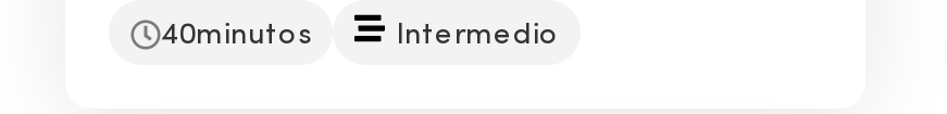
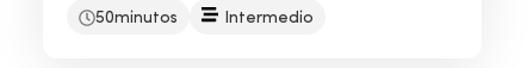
[161,18,311,51] 40minutos -> [95,10,178,28] 50minutos

